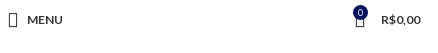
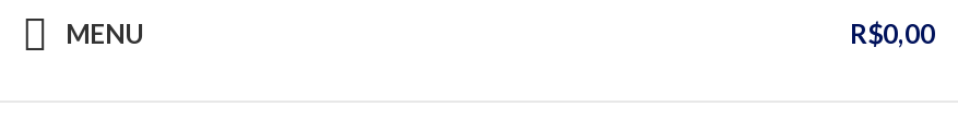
[357,7,362,18] 0 -> none

